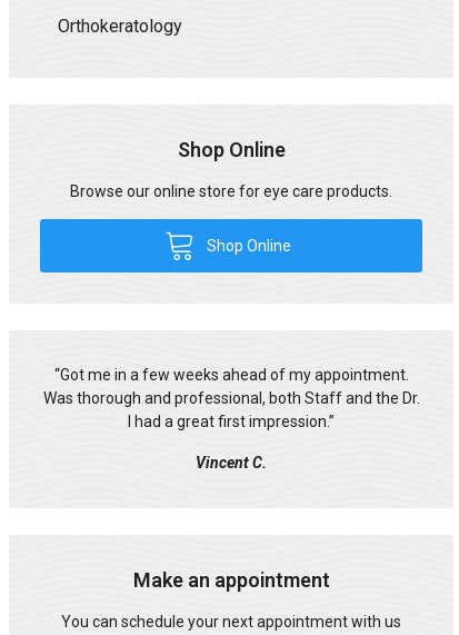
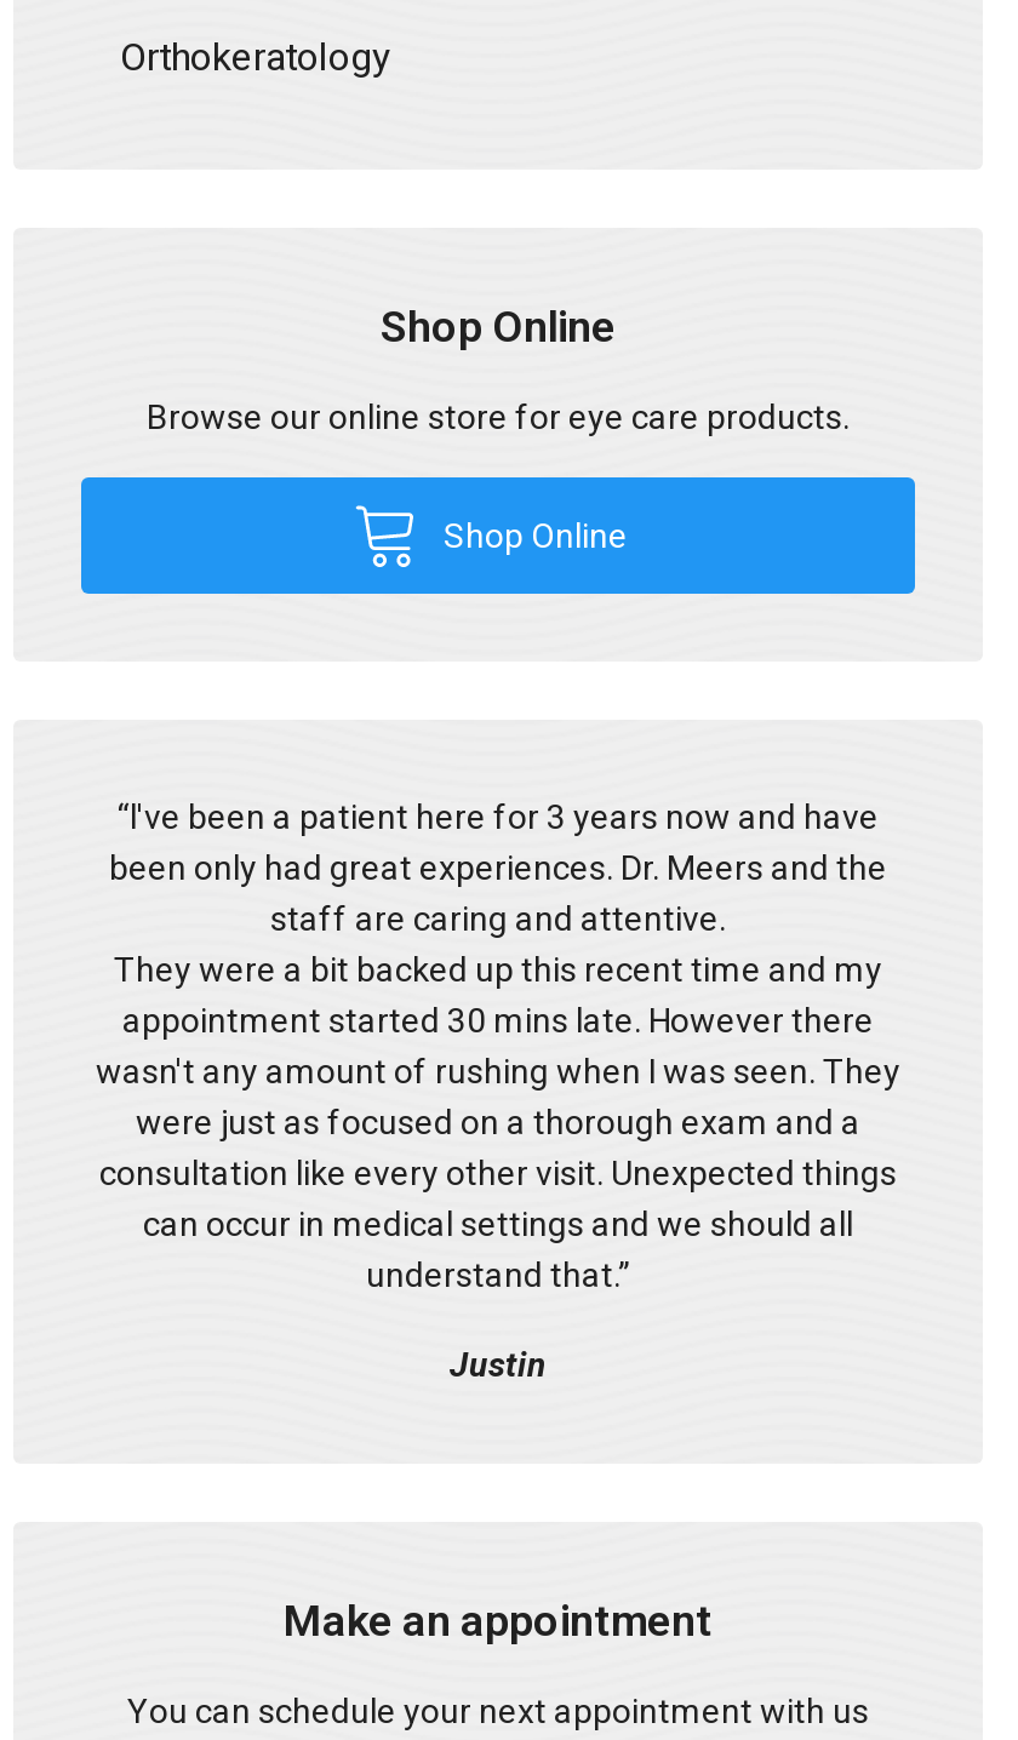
[43,366,420,431] “Got me in a few weeks ahead of my appointment. | Was thorough and professional, both Staff and the Dr. | I had a great first impression.” -> [96,799,900,1295] “l've been a patient here for 3 years now and have | been only had great experiences. Dr. Meers and the | staff are caring and attentive. | They were a bit backed up this recent time and my | appointment started 30 mins late. However there | wasn't any amount of rushing when I was seen. They | were just as focused on a thorough exam and a | consultation like every other visit. Unexpected things | can occur in medical settings and we should all | understand that.”
[196,454,267,472] Vincent C. -> [450,1346,547,1385] Justin

